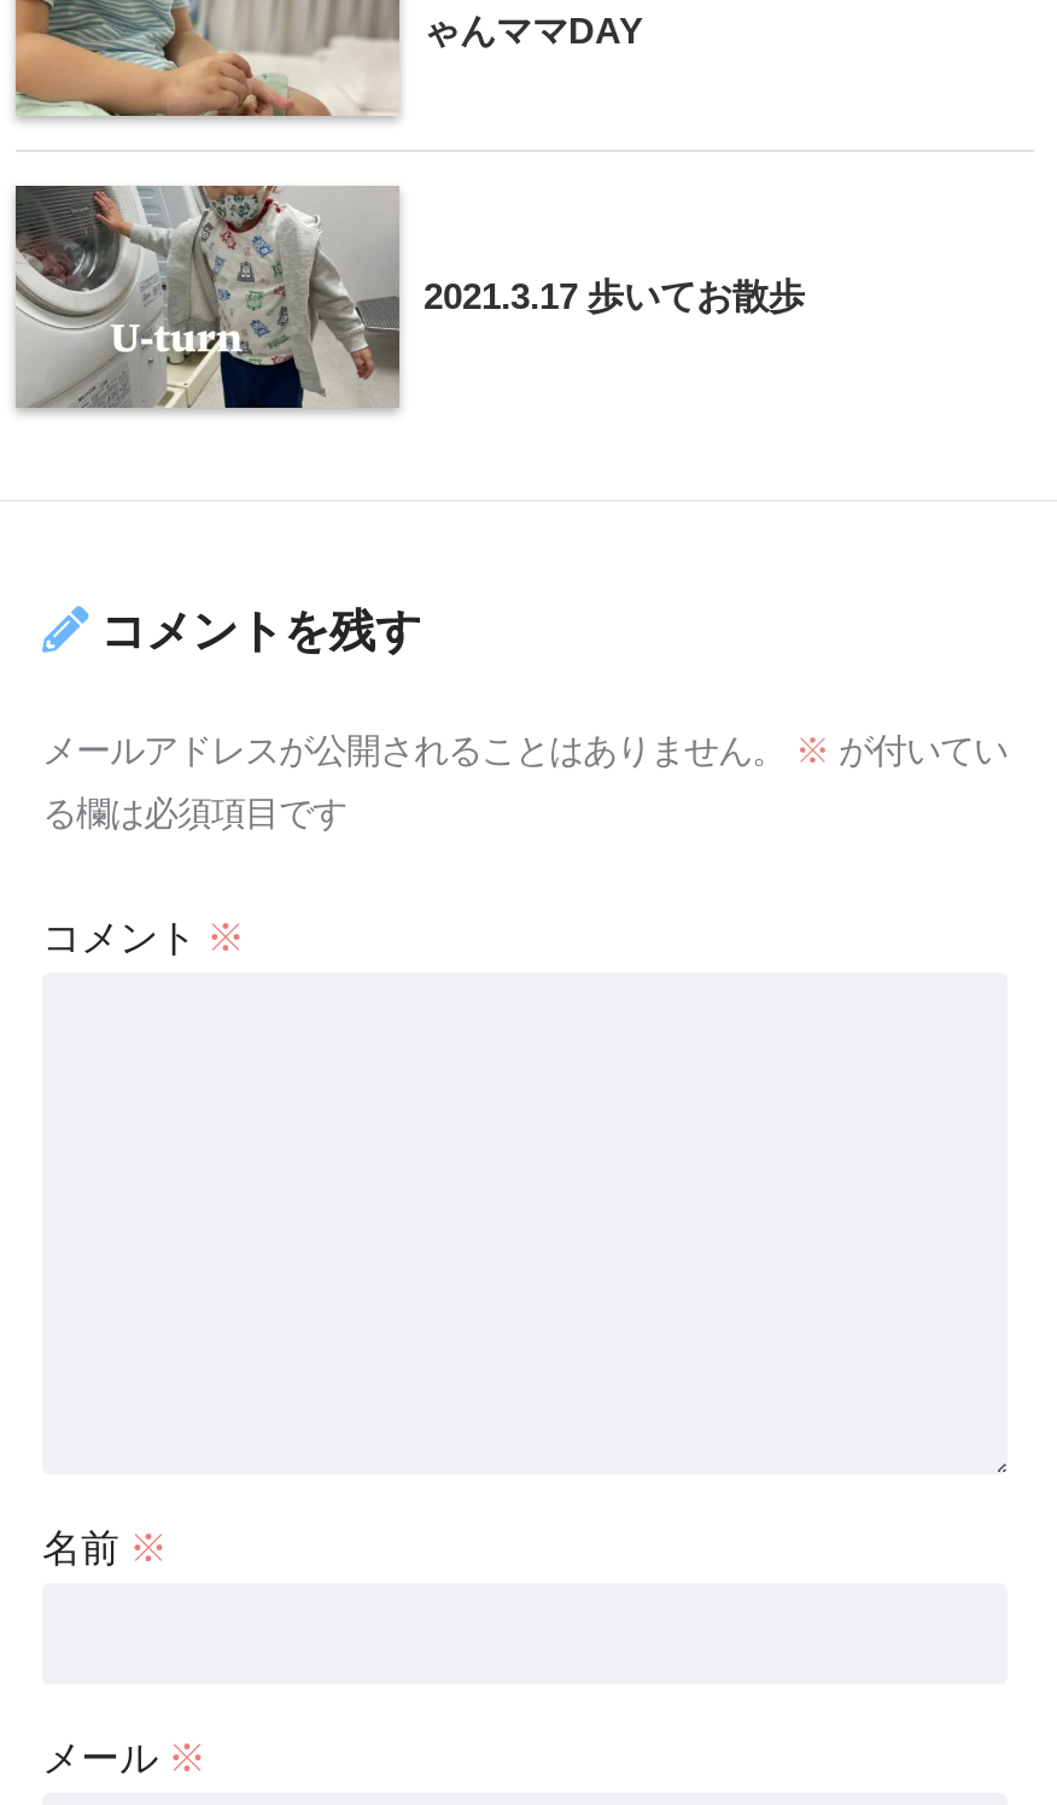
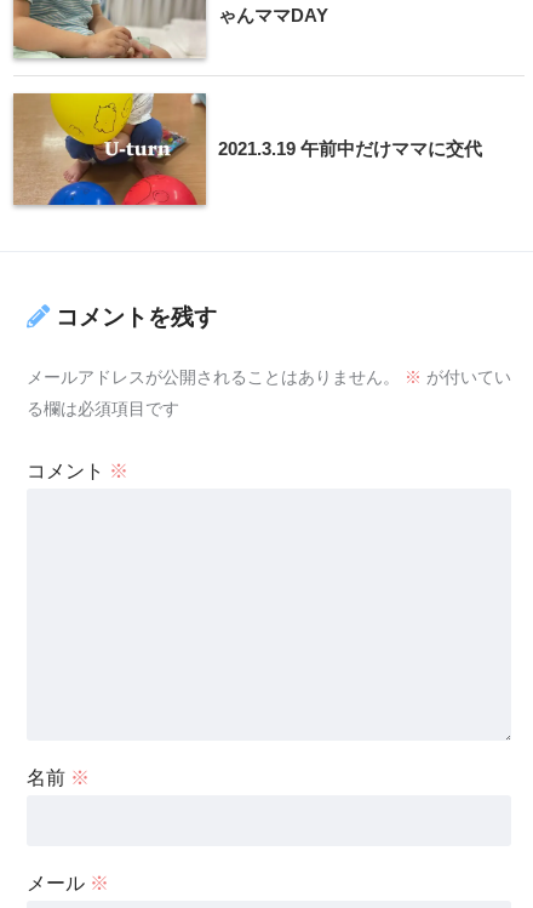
[13,183,805,410] [image] | 2021.3.17 歩いてお散歩 -> [12,92,482,206] [image] | 2021.3.19 午前中だけママに交代

